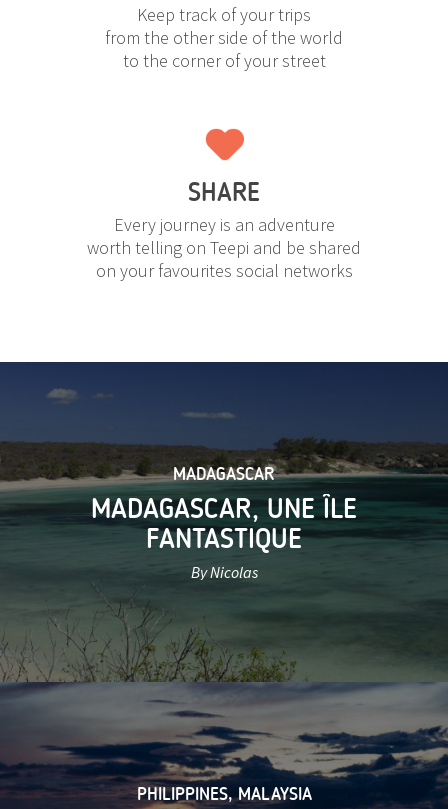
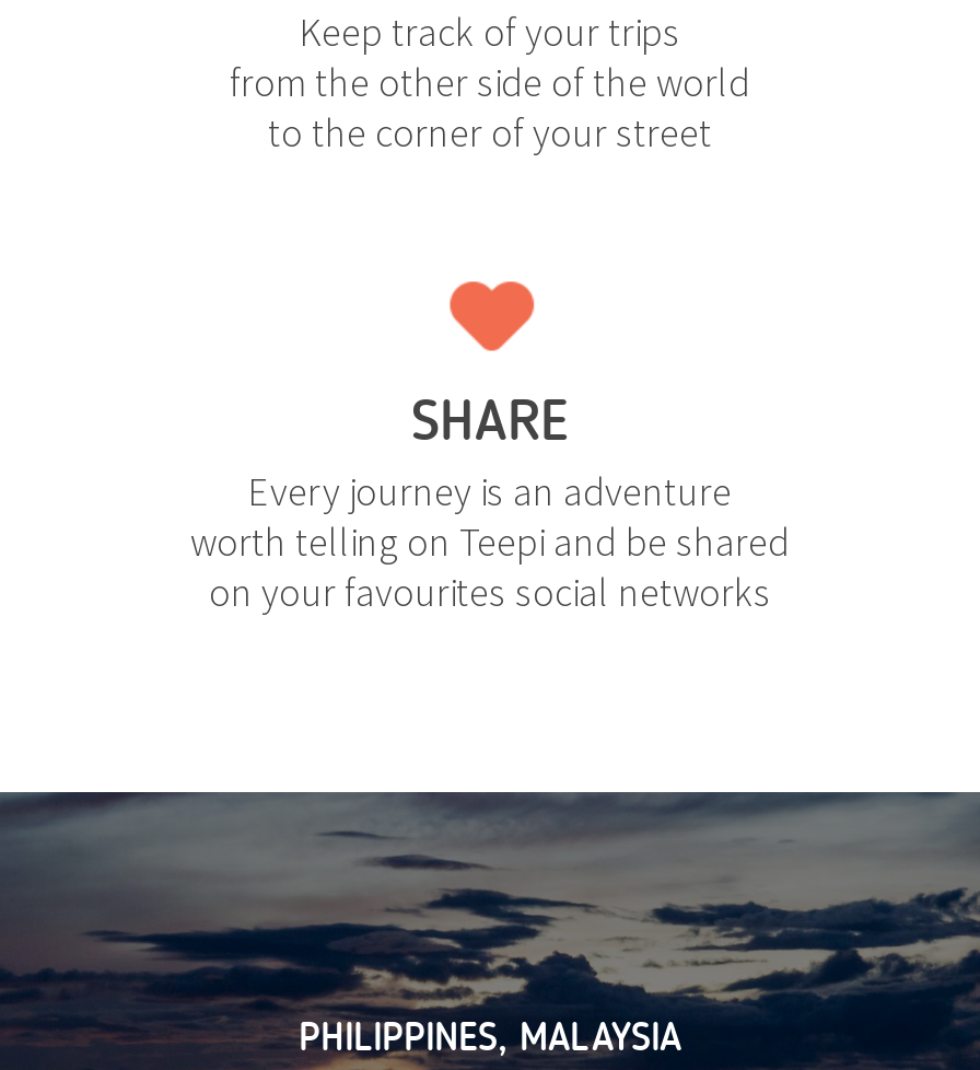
[3,362,445,582] [image] | MADAGASCAR | MADAGASCAR, UNE ÎLE | FANTASTIQUE | By Nicolas -> none
[3,527,445,683] [image] -> none

